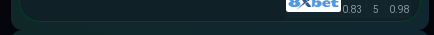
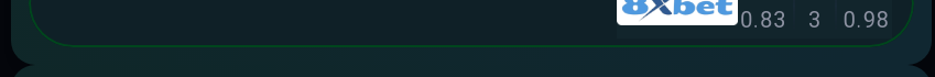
[342,4,410,15] 0.83 5 0.98 -> [741,8,889,32] 0.83 3 0.98

